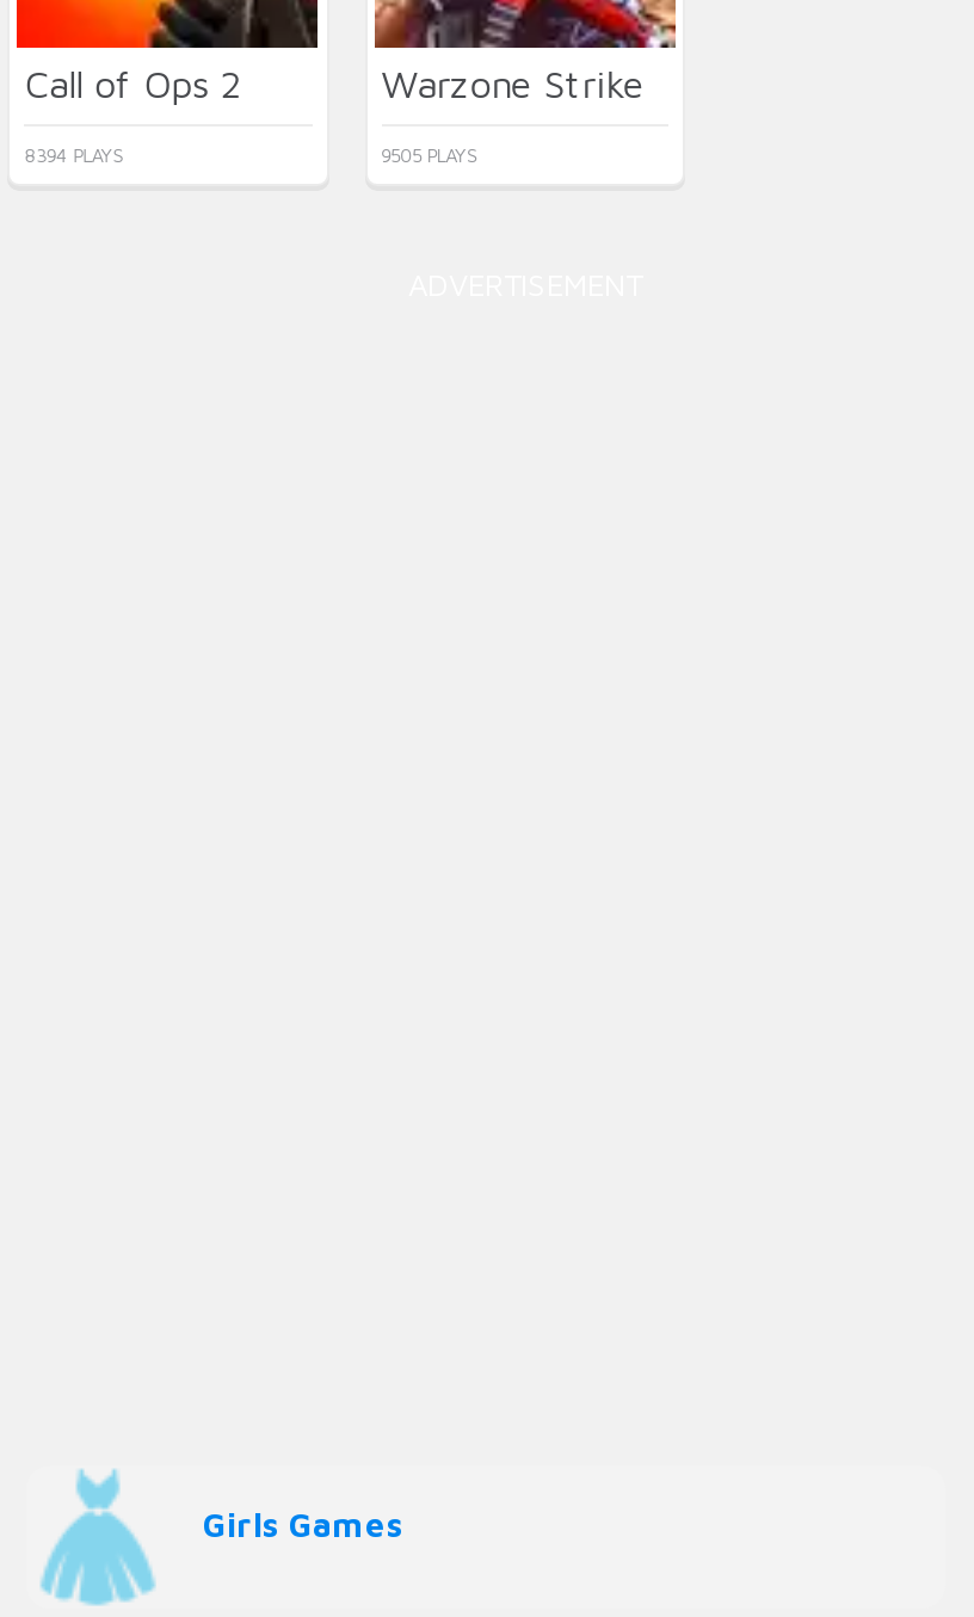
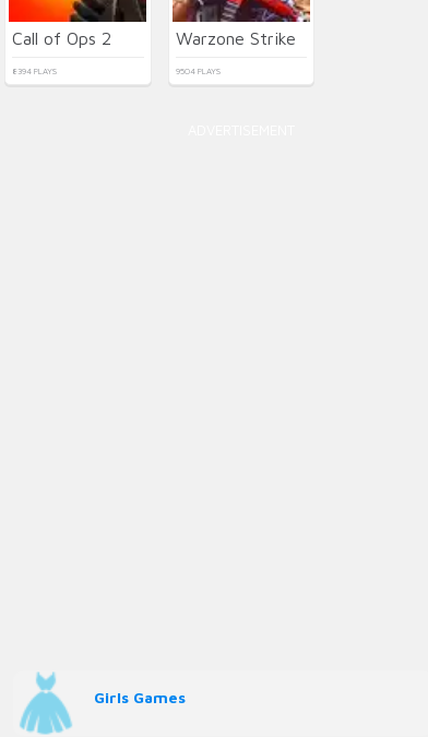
[381,143,477,167] 9505 PLAYS -> [175,66,220,76] 9504 PLAYS

